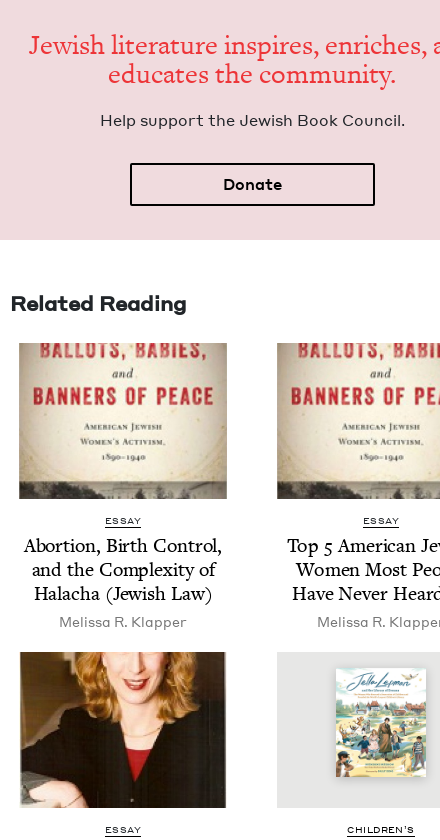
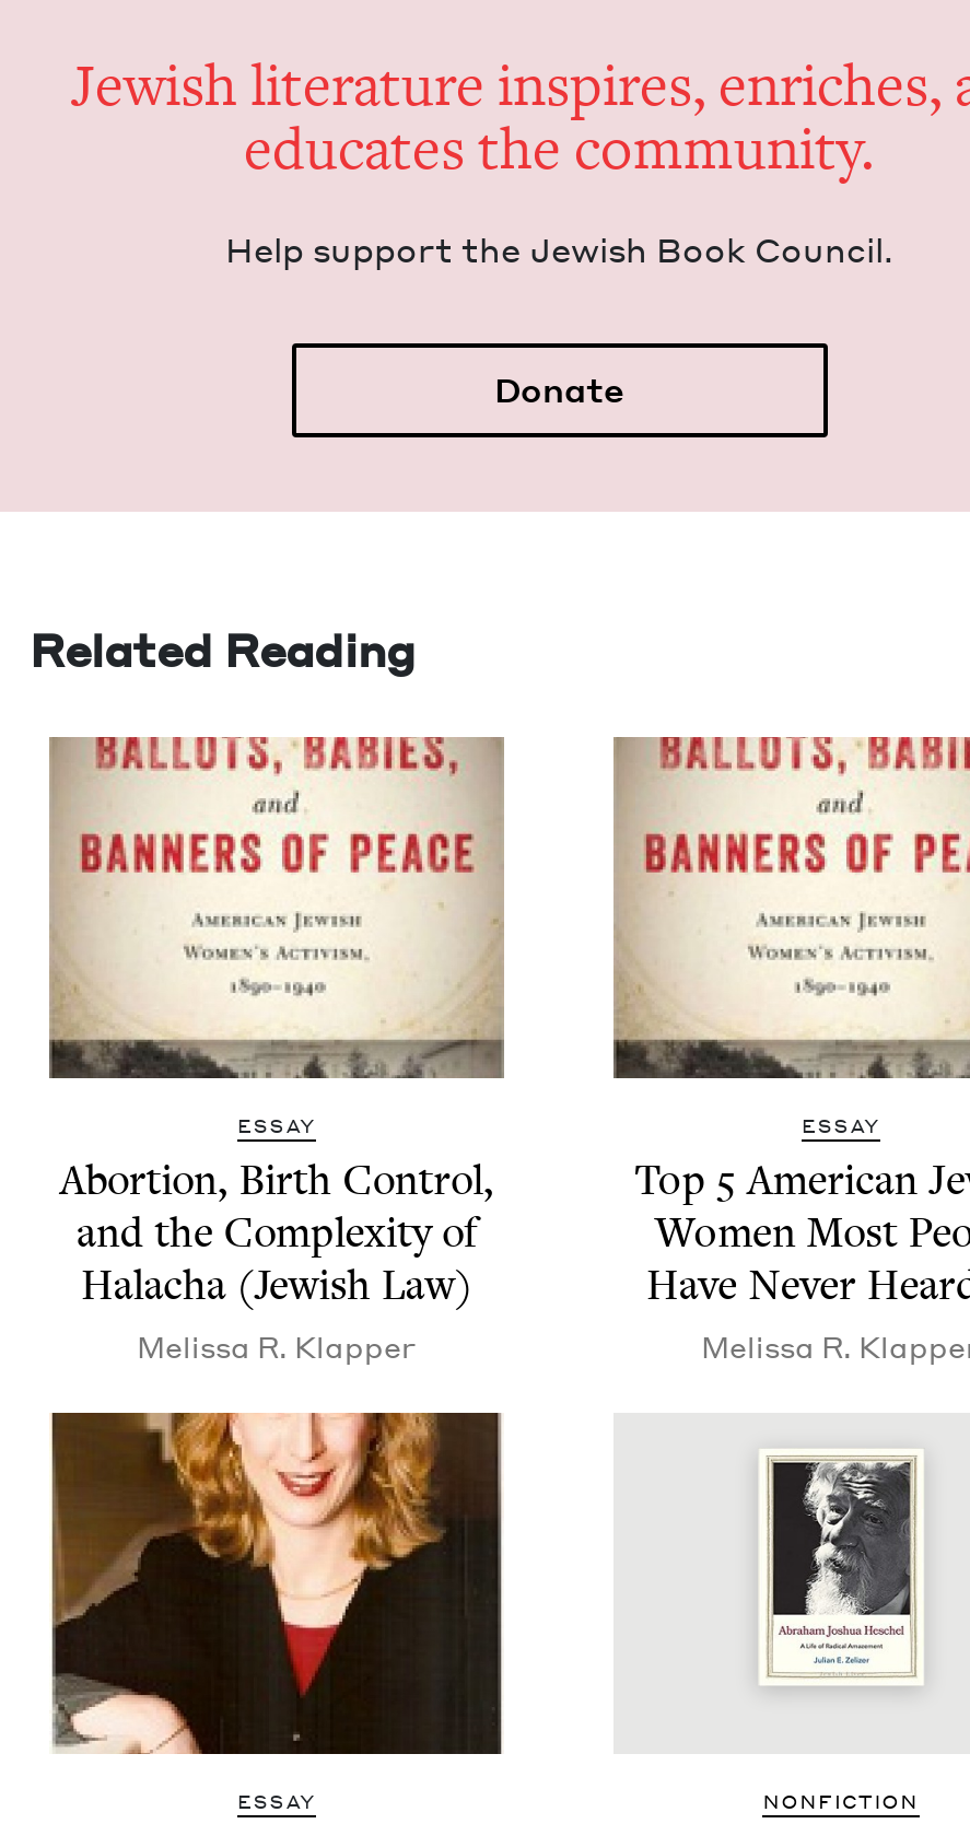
[335,672,427,778] [image] -> [743,1454,939,1686] [image]
[347,824,415,835] CHILDREN’S -> [763,1788,919,1812] NONFICTION

